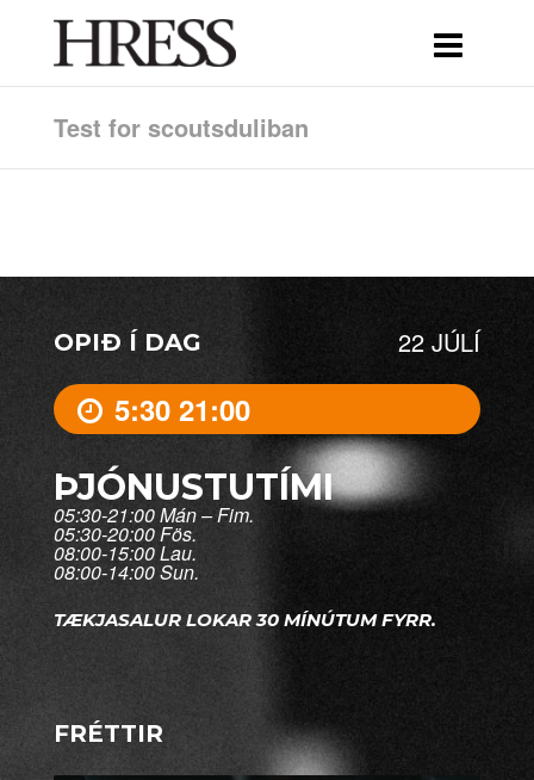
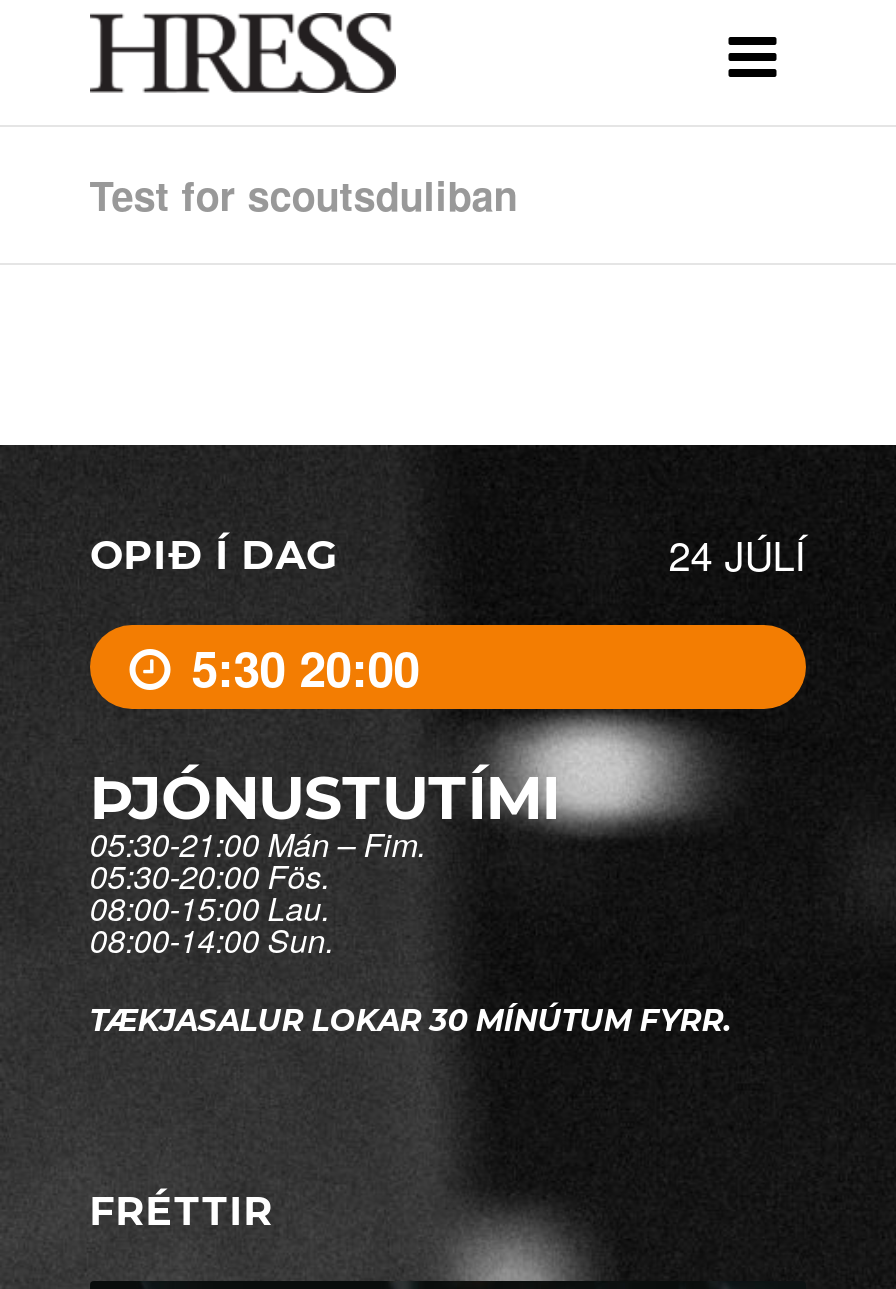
[398,324,481,359] 22 JÚLÍ -> [668,525,806,583] 24 JÚLÍ
[114,389,250,429] 5:30 21:00 -> [192,633,420,701] 5:30 20:00

